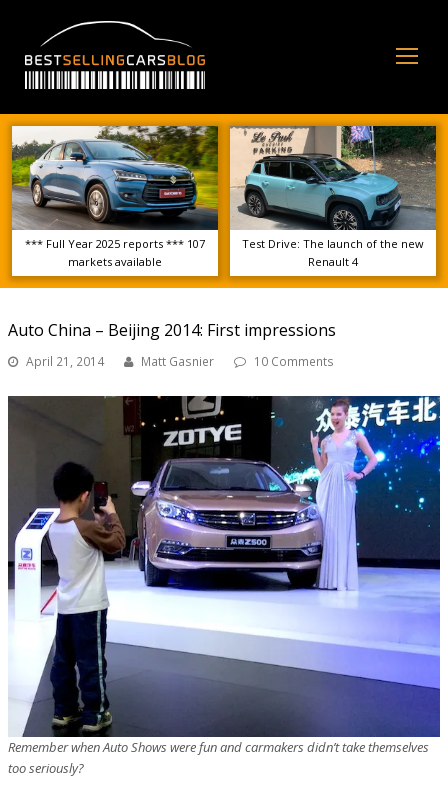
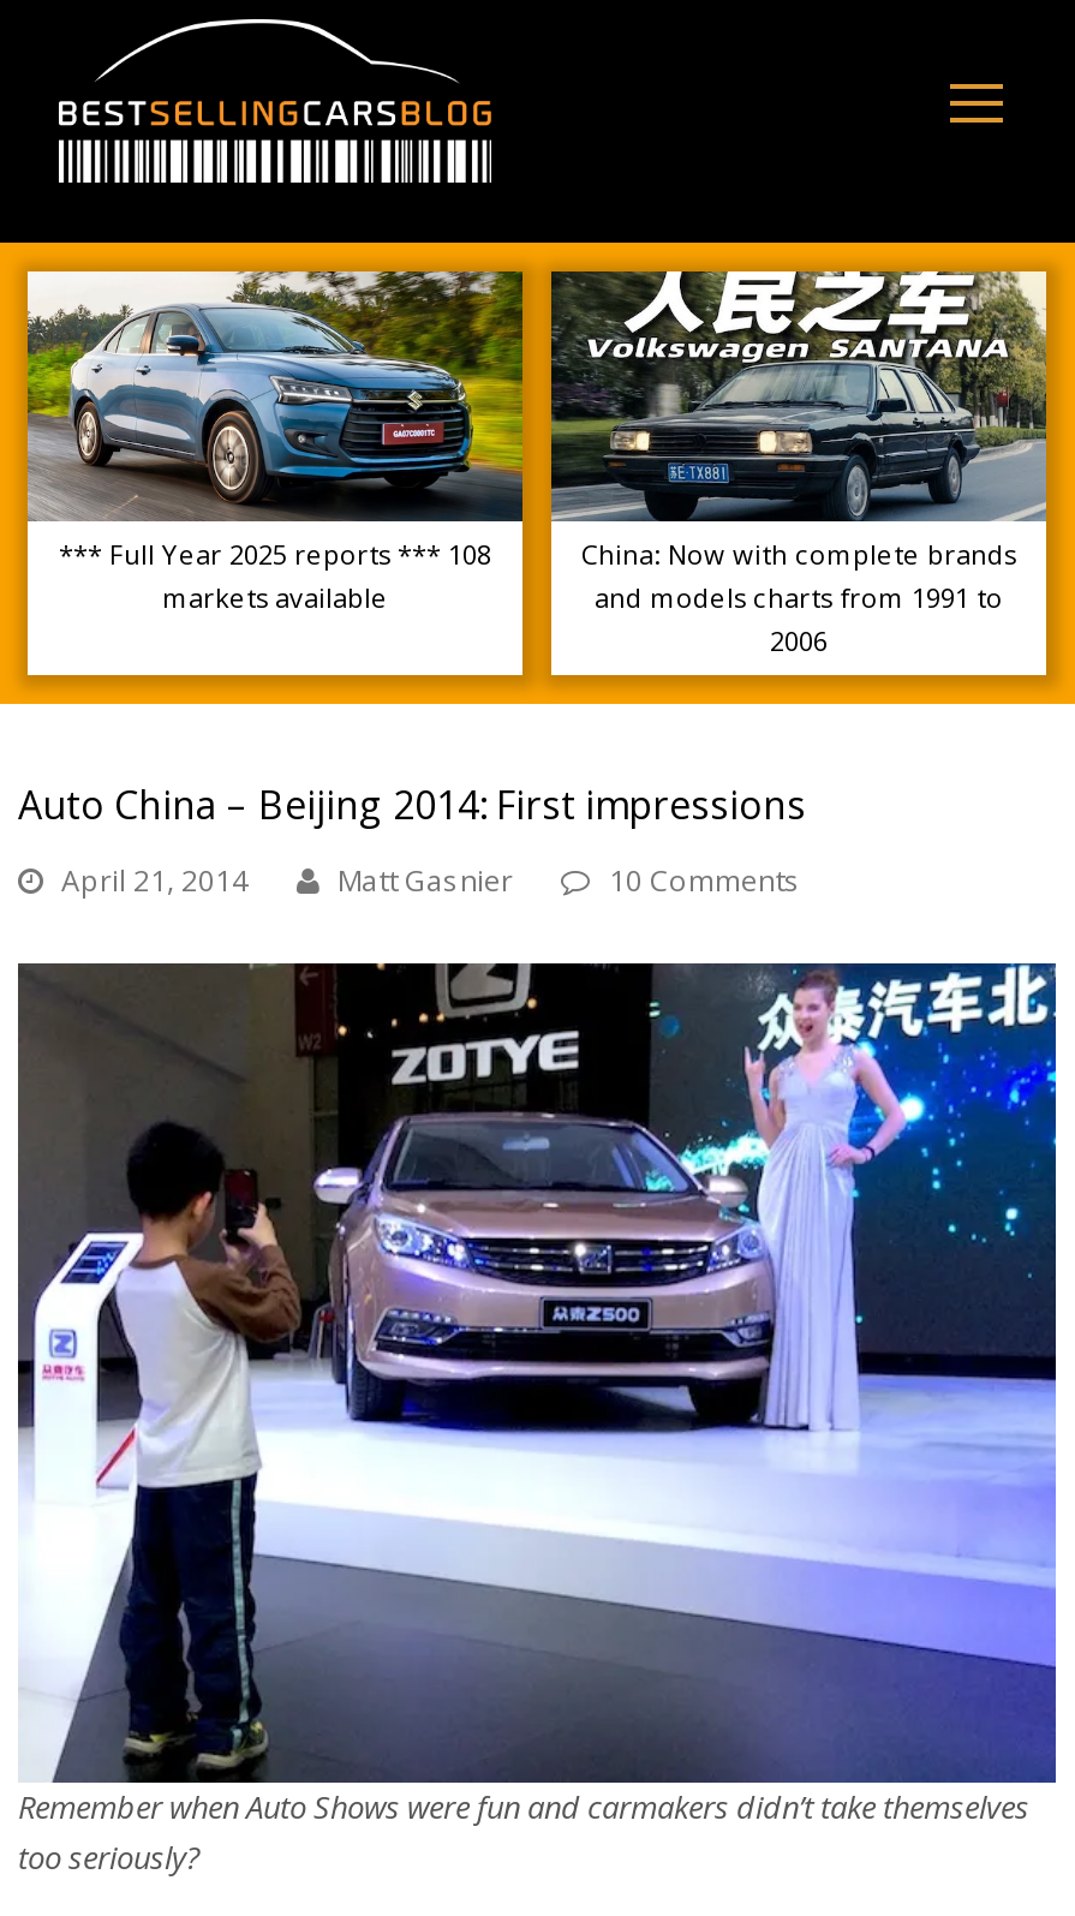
[229,125,437,269] [image] | Test Drive: The launch of the new | Renault 4 -> [549,269,1049,658] [image] | China: Now with complete brands | and models charts from 1991 to | 2006
[25,236,205,251] *** Full Year 2025 reports *** 107 -> [59,536,491,572] *** Full Year 2025 reports *** 108

